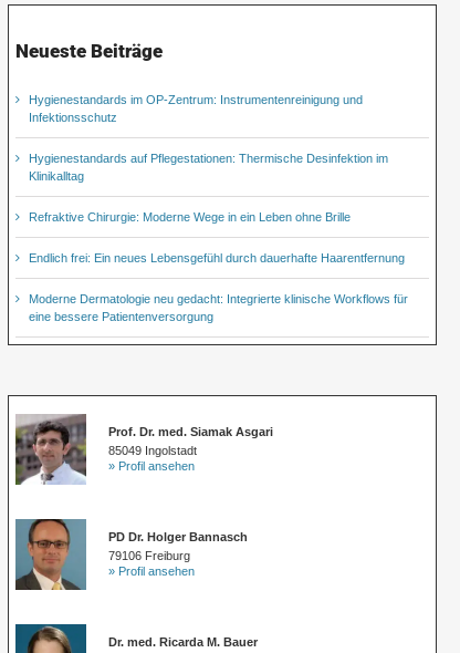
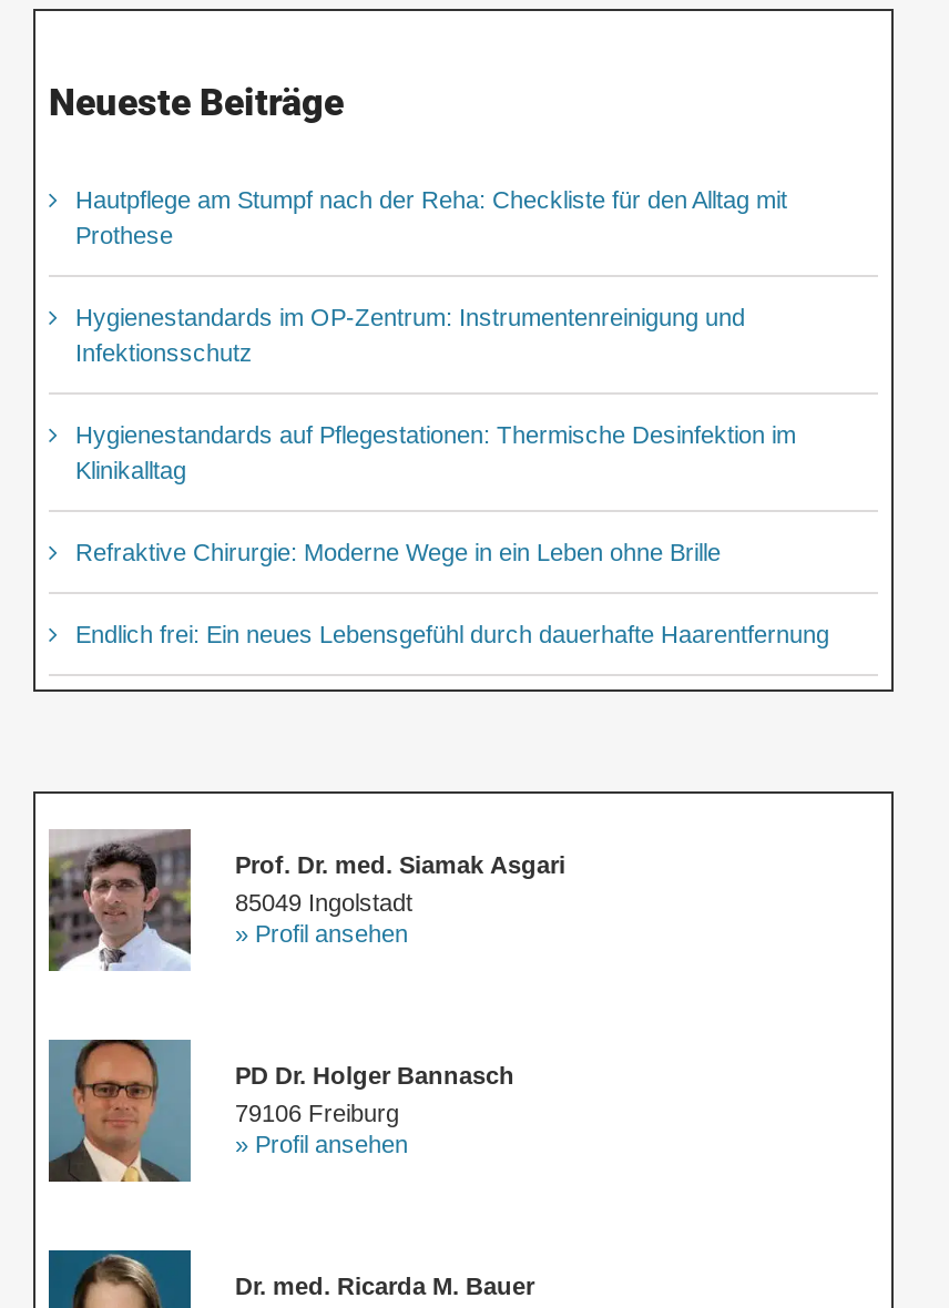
none -> [75,186,787,249] Hautpflege am Stumpf nach der Reha: Checkliste für den Alltag mit | Prothese
moved [29,93,405,265] -> [75,304,829,648]: Hygienestandards im OP-Zentrum: Instrumentenreinigung und | Infektionsschutz | Hygienestandards auf Pflegestationen: Thermische Desinfektion im | Klinikalltag | Refraktive Chirurgie: Moderne Wege in ein Leben ohne Brille | Endlich frei: Ein neues Lebensgefühl durch dauerhafte Haarentfernung
[29,292,408,323] Moderne Dermatologie neu gedacht: Integrierte klinische Workflows für | eine bessere Patientenversorgung -> none

